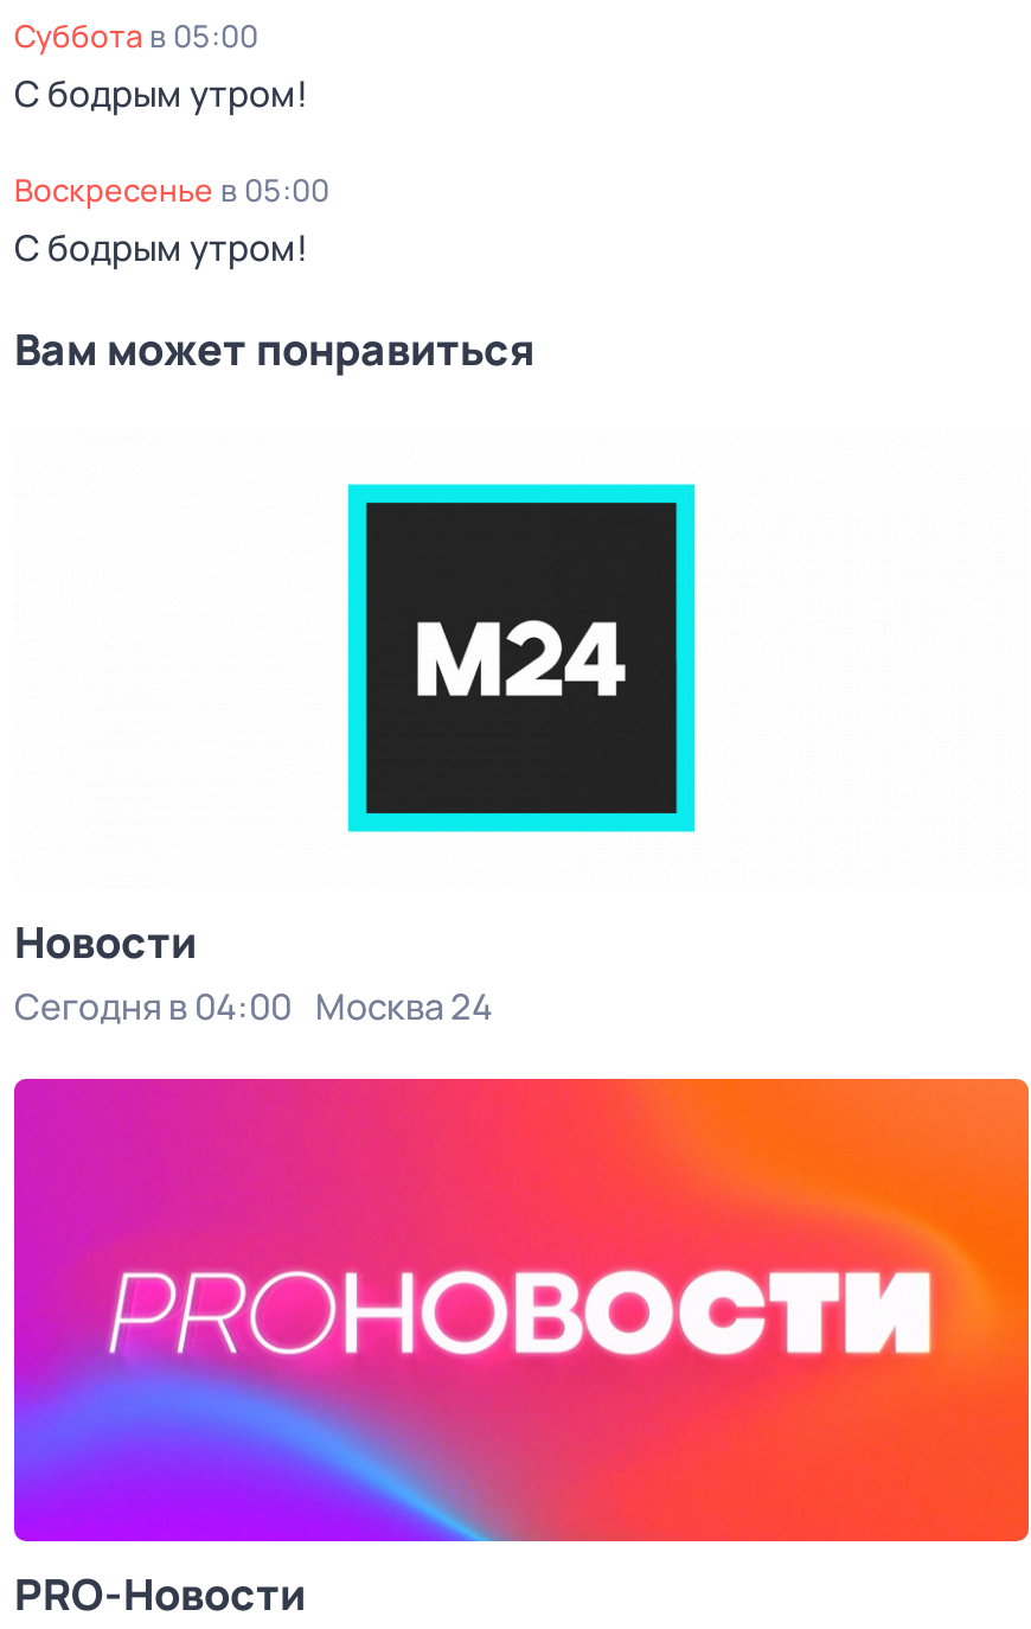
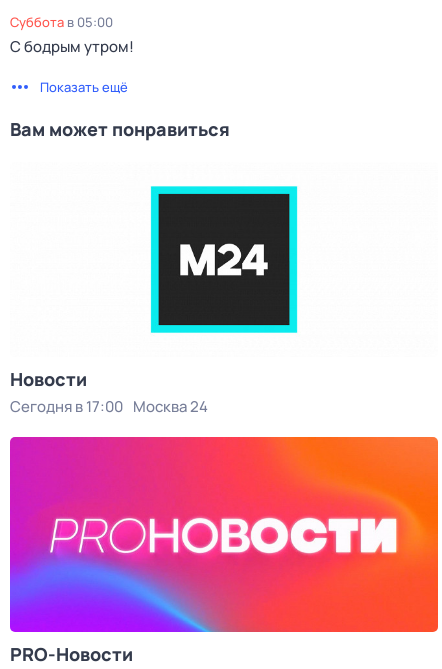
[14,168,329,273] воскресенье в 05:00 | С бодрым утром! -> [40,78,128,96] Показать ещё
[14,982,493,1031] Сегодня в 04:00 Москва 24 -> [10,396,208,417] Сегодня в 17:00 Москва 24

